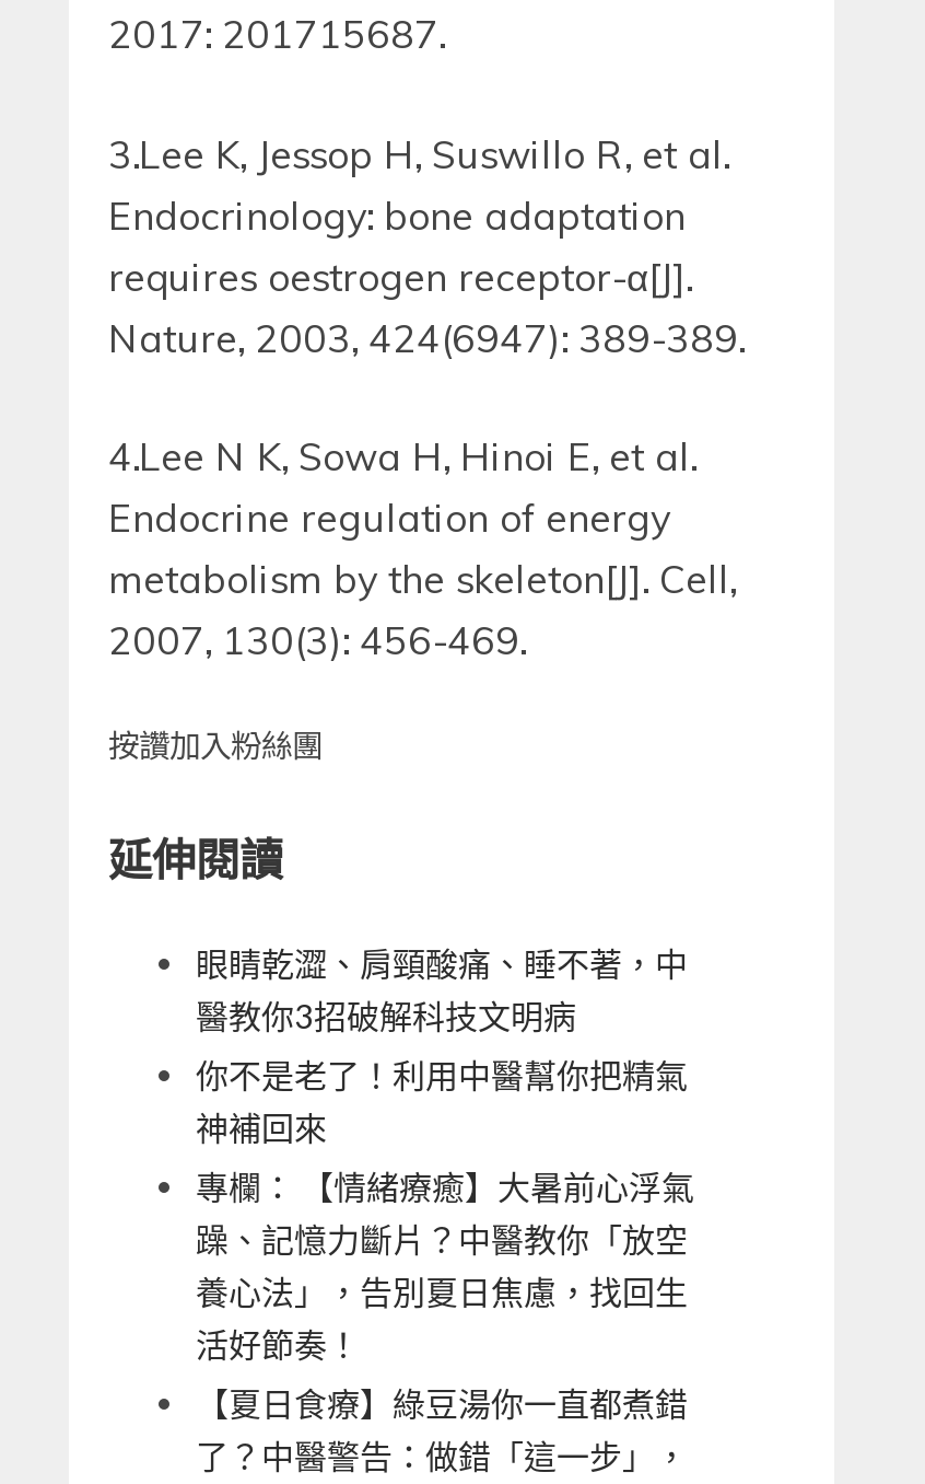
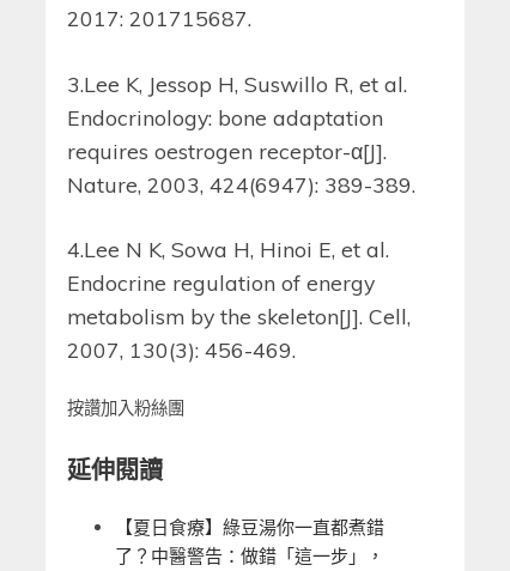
[196,944,694,1365] 眼睛乾澀、肩頸酸痛、睡不著，中 | 醫教你3招破解科技文明病 | 你不是老了！利用中醫幫你把精氣 | 神補回來 | 專欄： 【情緒療癒】大暑前心浮氣 | 躁、記憶力斷片？中醫教你「放空 | 養心法」，告別夏日焦慮，找回生 | 活好節奏！ -> none

